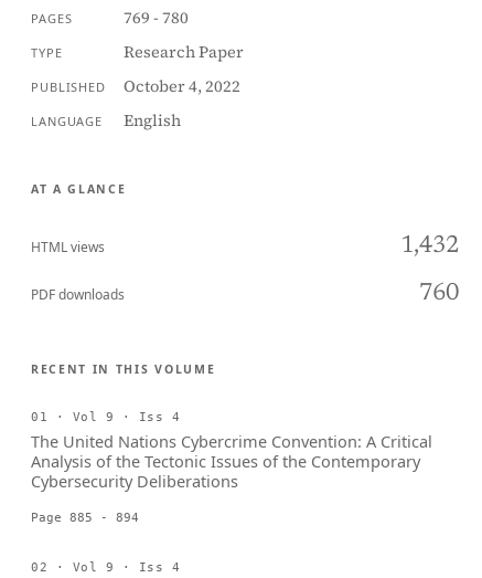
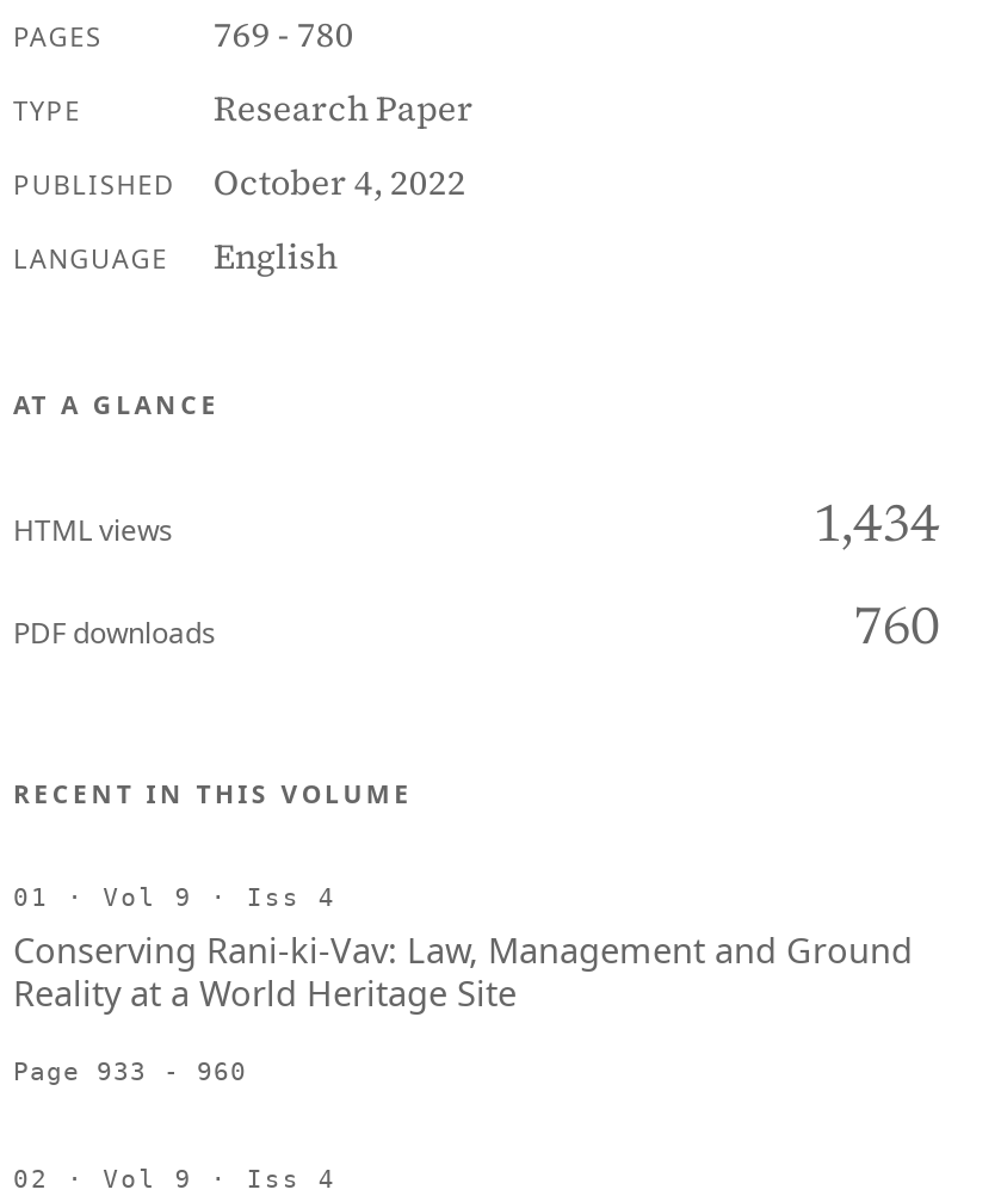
[400,234,459,259] 1,432 -> [812,503,939,555] 1,434
[31,430,432,492] The United Nations Cybercrime Convention: A Critical | Analysis of the Tectonic Issues of the Contemporary | Cybersecurity Deliberations -> [13,925,913,1016] Conserving Rani-ki-Vav: Law, Management and Ground | Reality at a World Heritage Site
[31,511,139,524] Page 885 - 894 -> [13,1056,247,1085] Page 933 - 960

